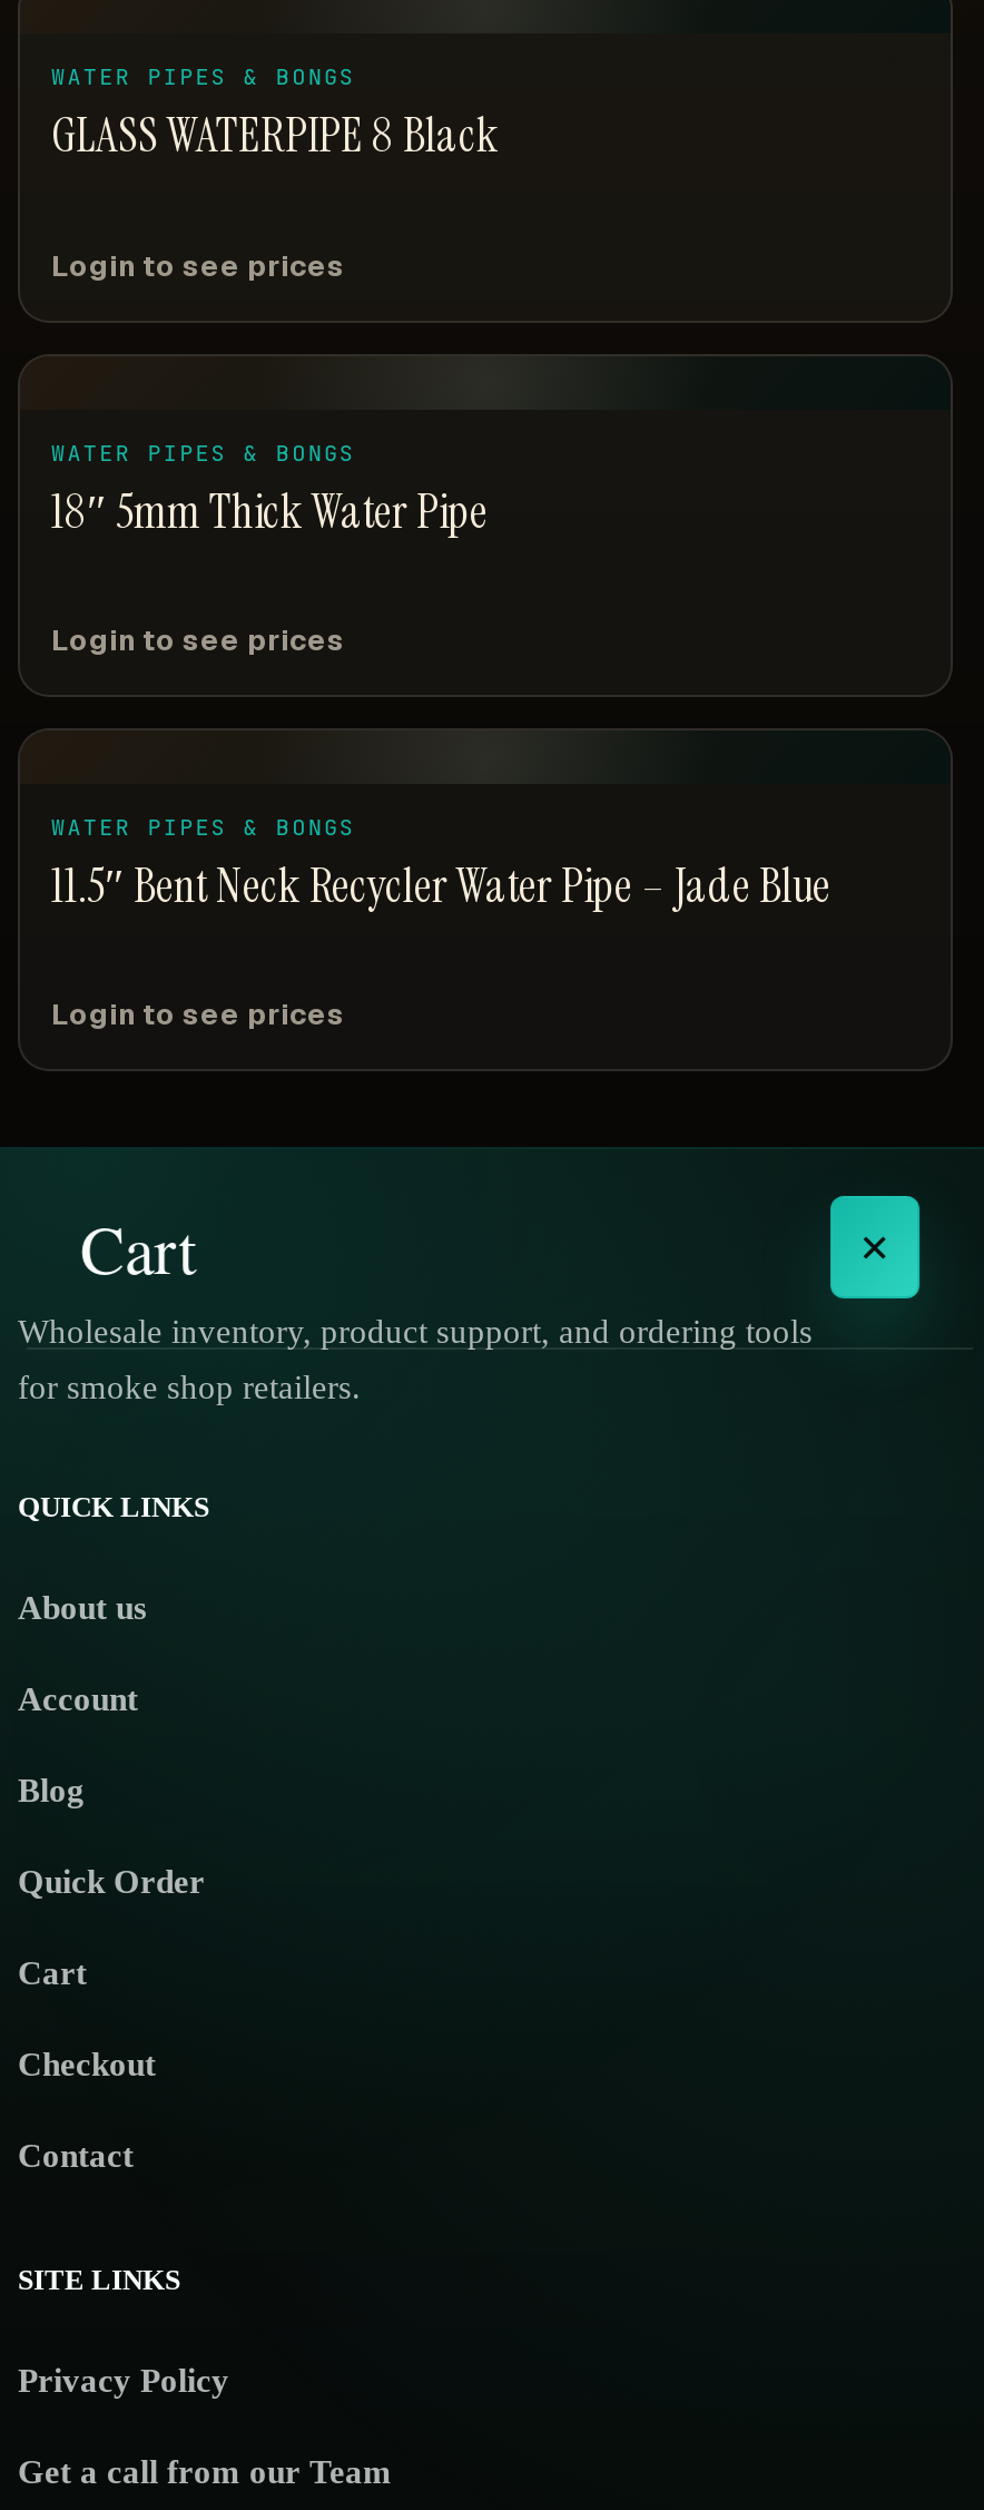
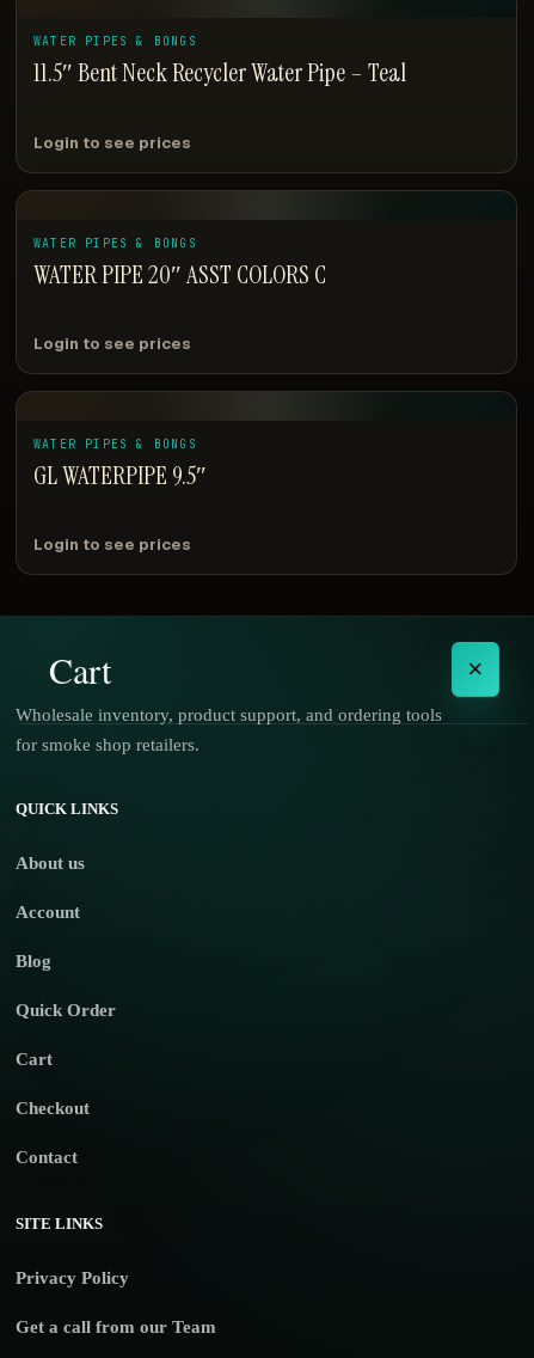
[51,105,499,168] GLASS WATERPIPE 8 Black -> [33,57,406,90] 11.5″ Bent Neck Recycler Water Pipe – Teal
[51,480,488,543] 18″ 5mm Thick Water Pipe -> [33,258,326,291] WATER PIPE 20″ ASST COLORS C
[51,855,830,918] 11.5″ Bent Neck Recycler Water Pipe – Jade Blue -> [33,459,207,493] GL WATERPIPE 9.5″

